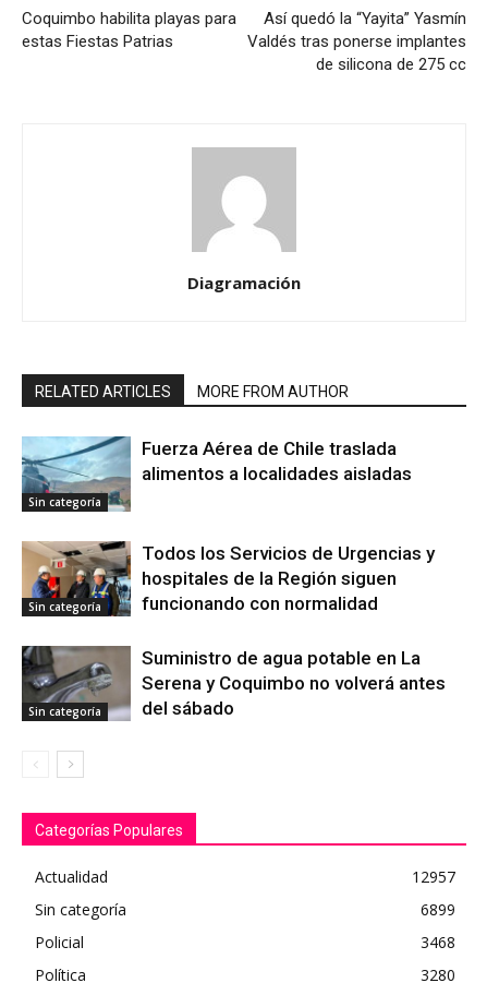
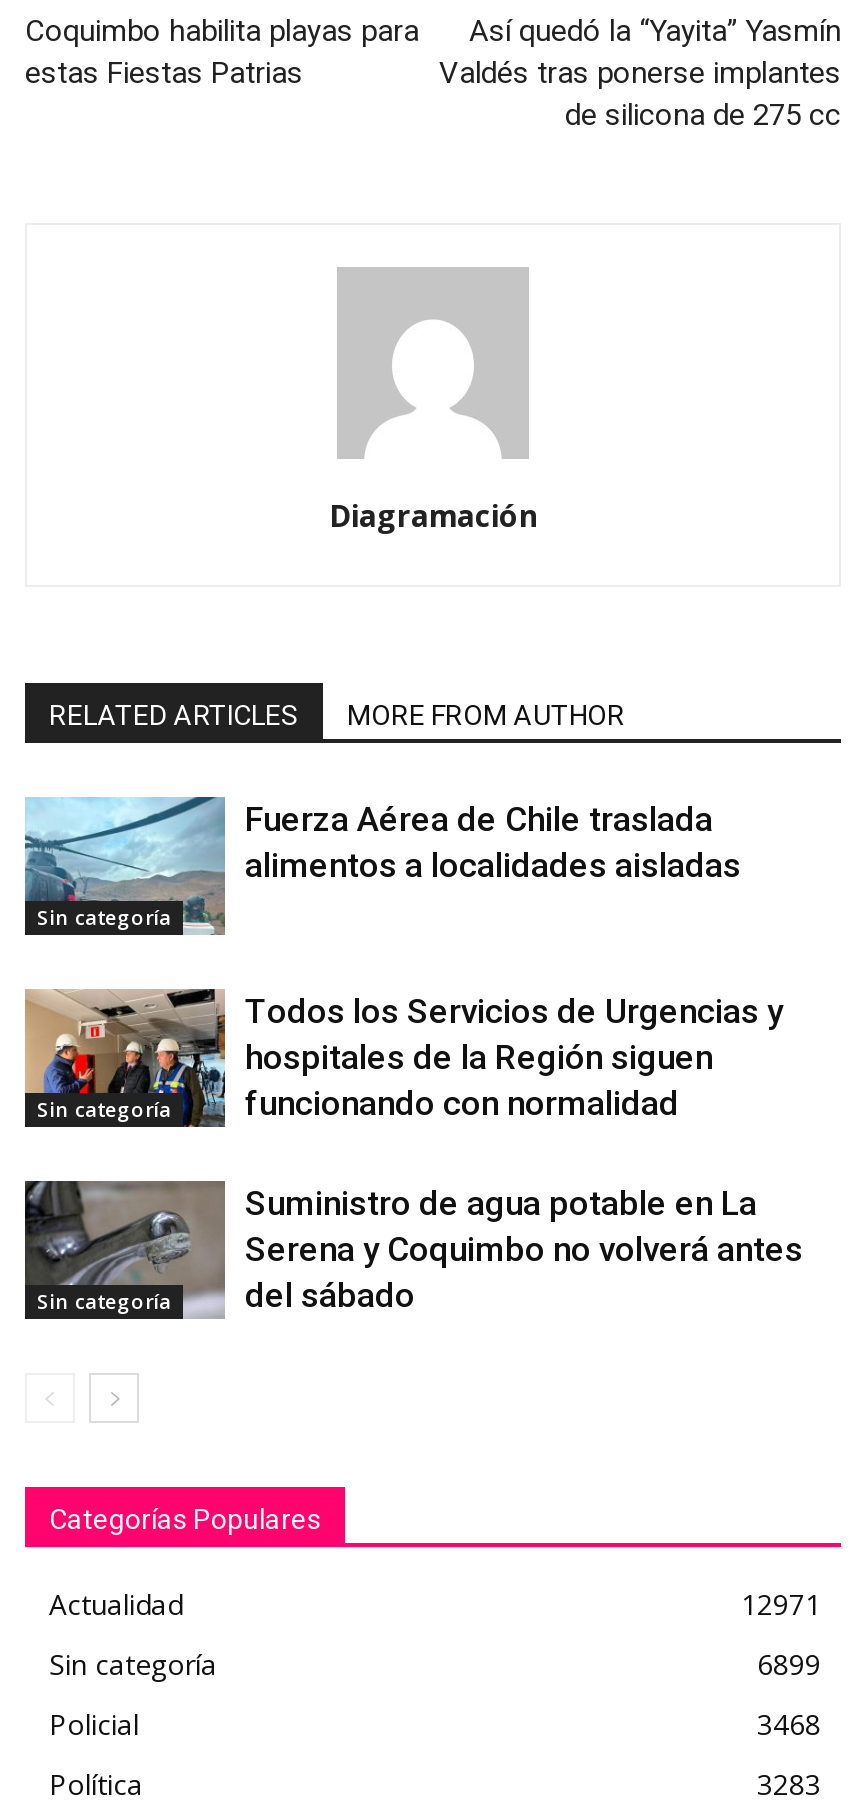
[412,866,455,887] 12957 -> [741,1585,821,1623] 12971
[421,964,455,985] 3280 -> [757,1765,821,1803] 3283

